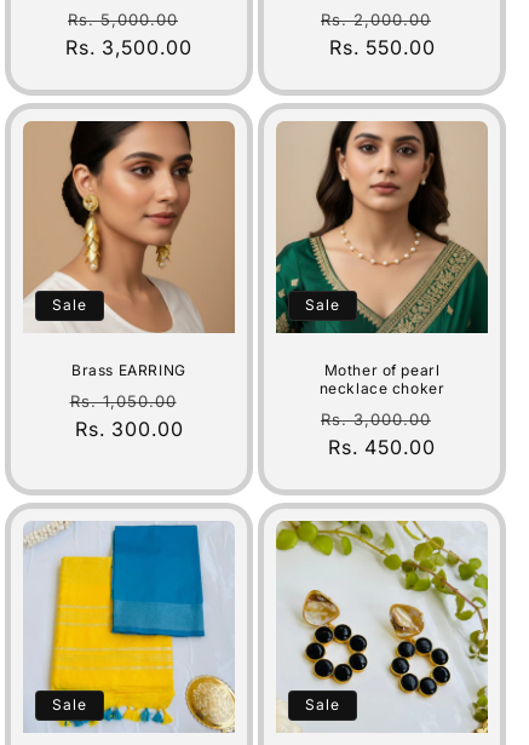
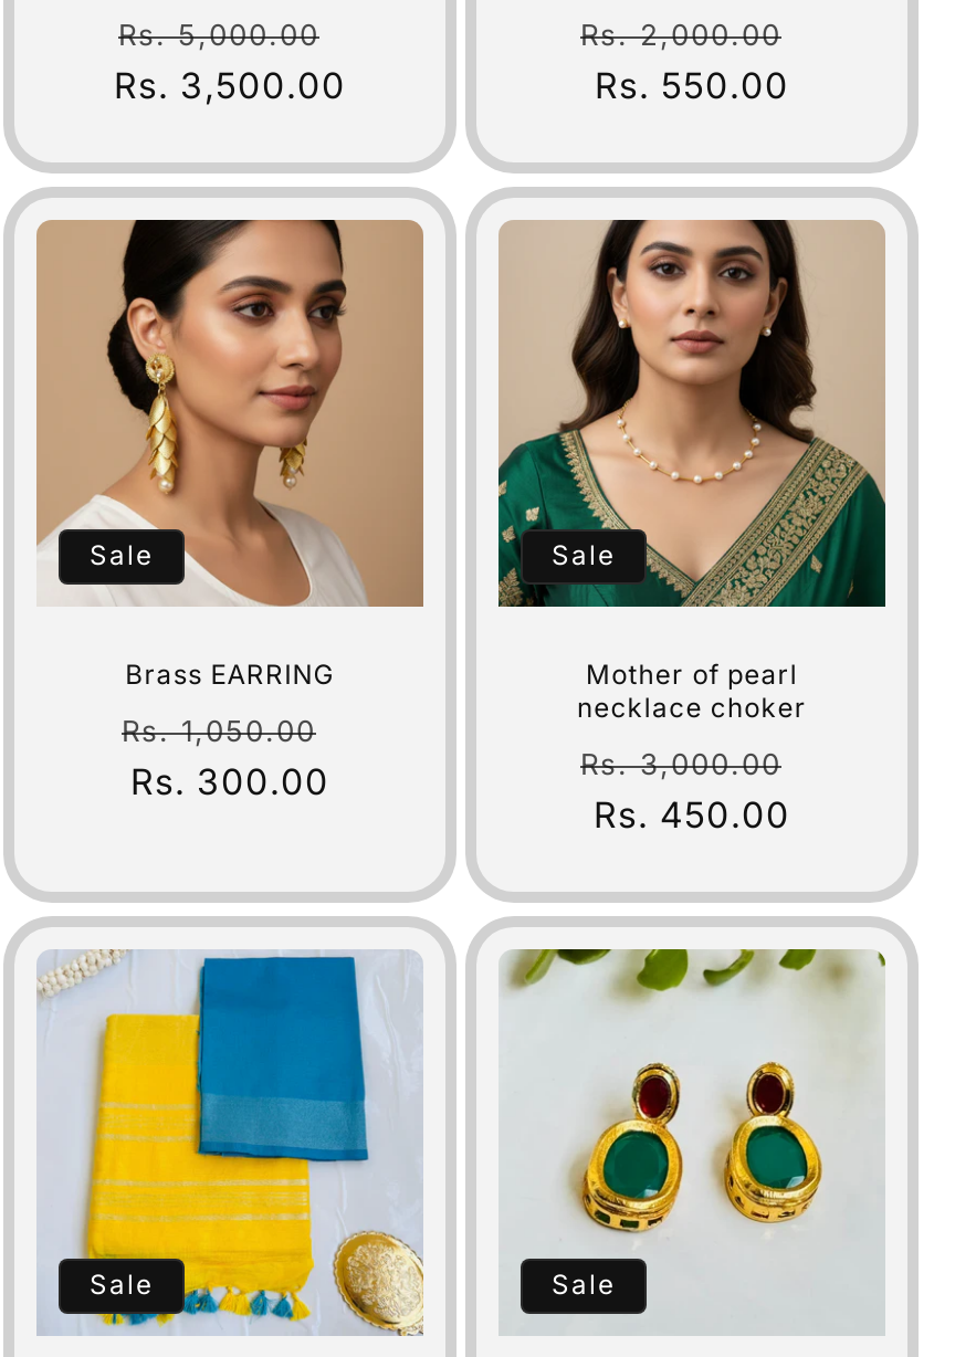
[275,520,489,734] [image] -> [499,947,888,1336] [image]

